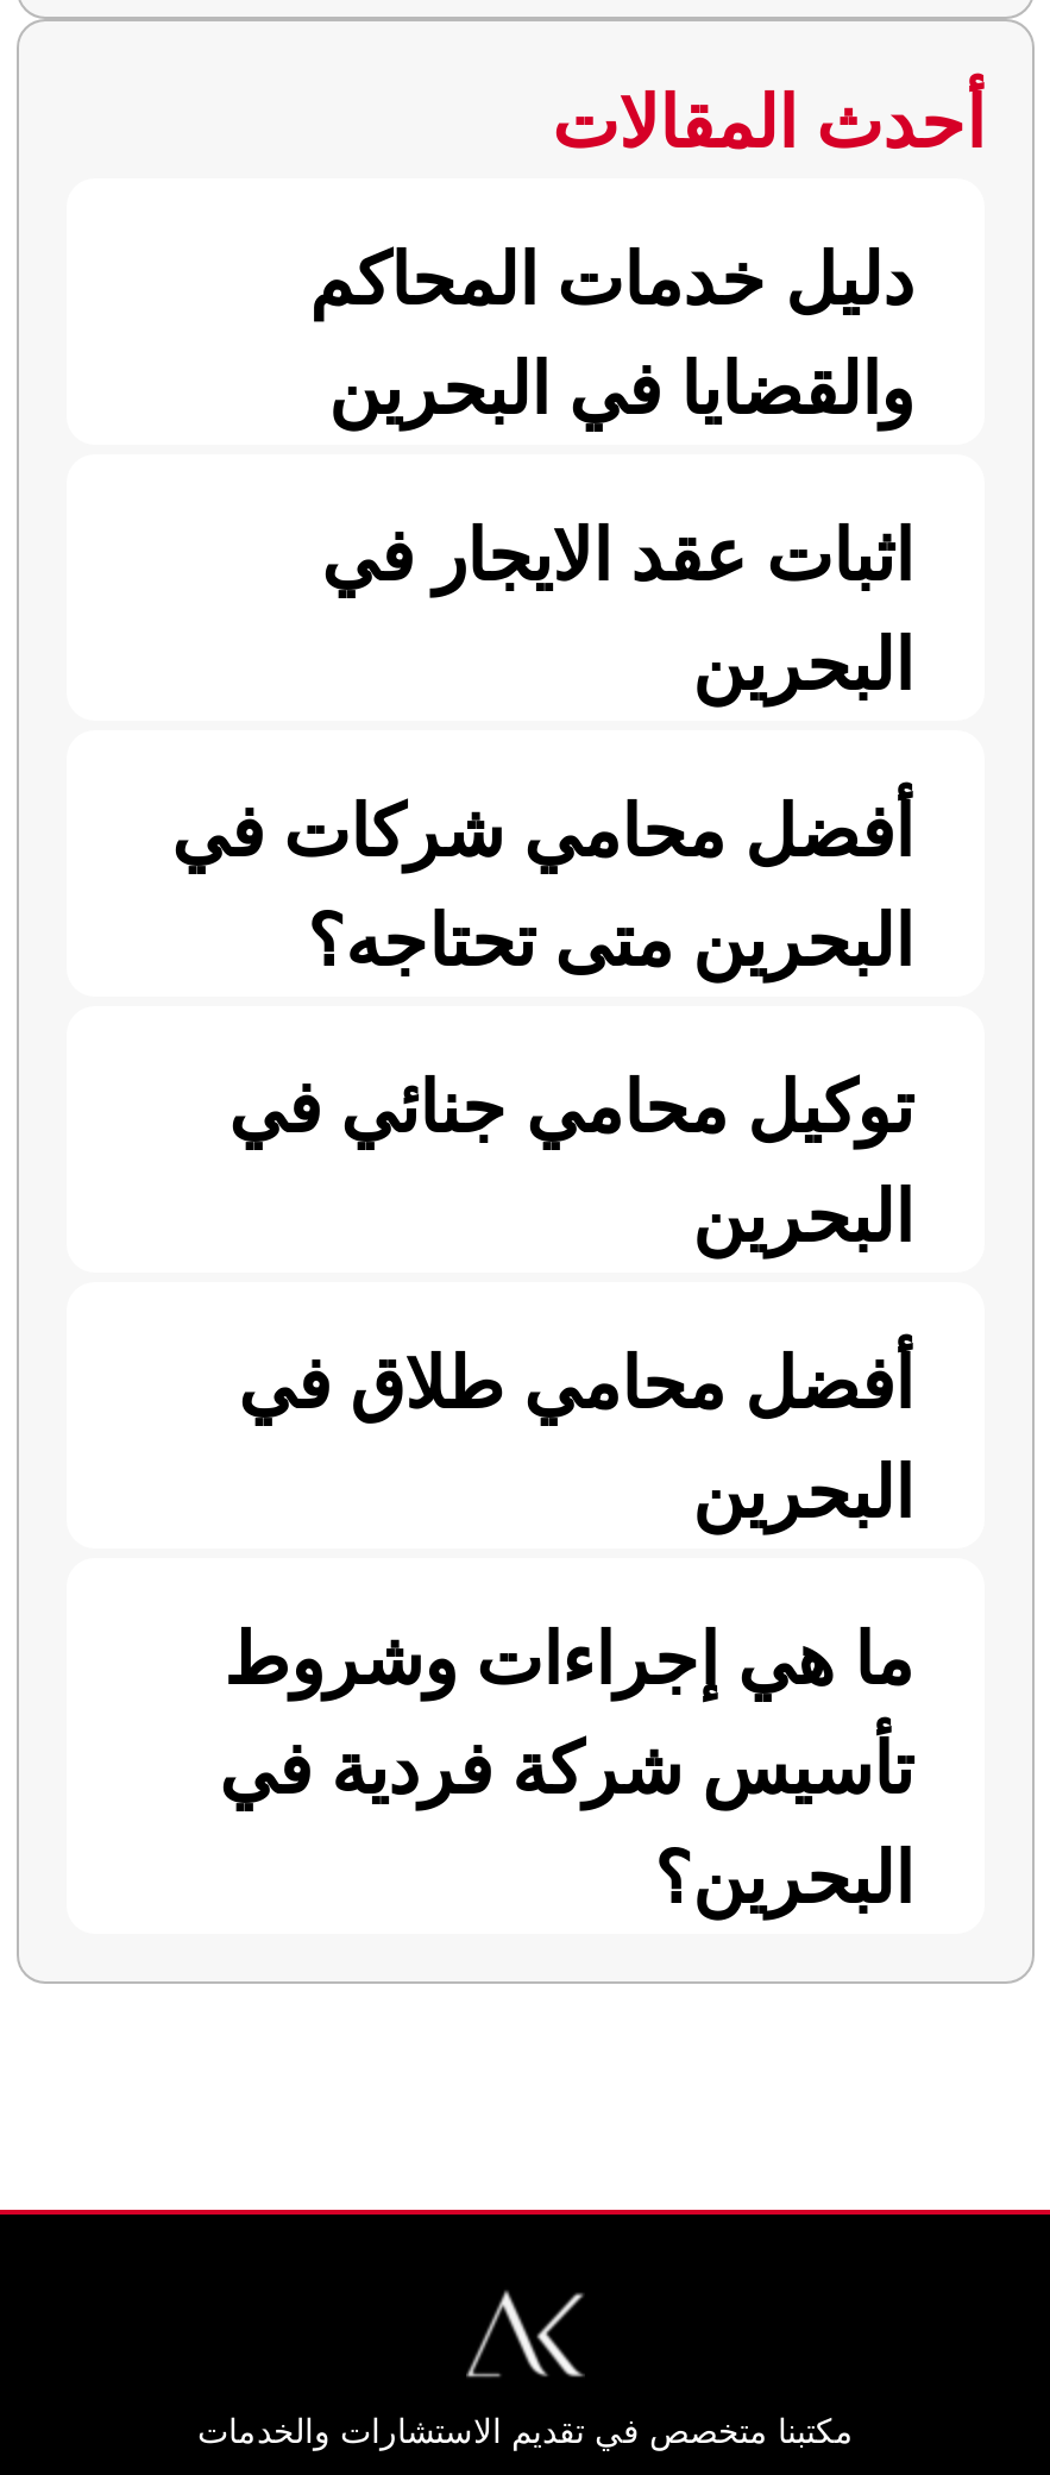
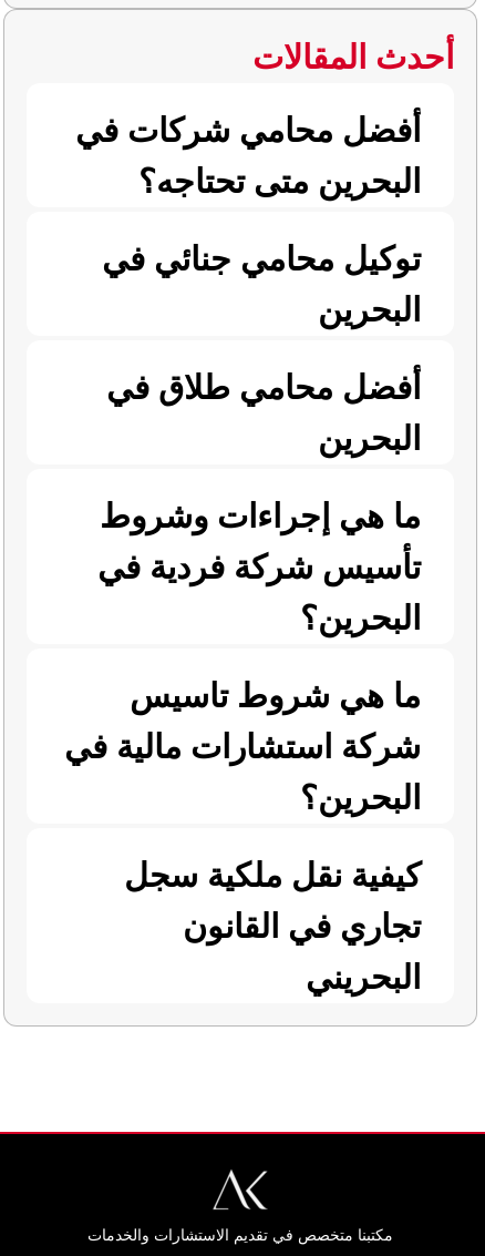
[309,240,913,703] دليل خدمات المحاكم | والقضايا في البحرين | اثبات عقد الايجار في | البحرين -> none
moved [171,791,913,1916] -> [75,112,421,636]: أفضل محامي شركات في | البحرين متى تحتاجه؟ | توكيل محامي جنائي في | ... | تأسيس شركة فردية في | البحرين؟
none -> [64,677,421,995] ما هي شروط تاسيس | شركة استشارات مالية في | البحرين؟ | كيفية نقل ملكية سجل | تجاري في القانون | البحريني

